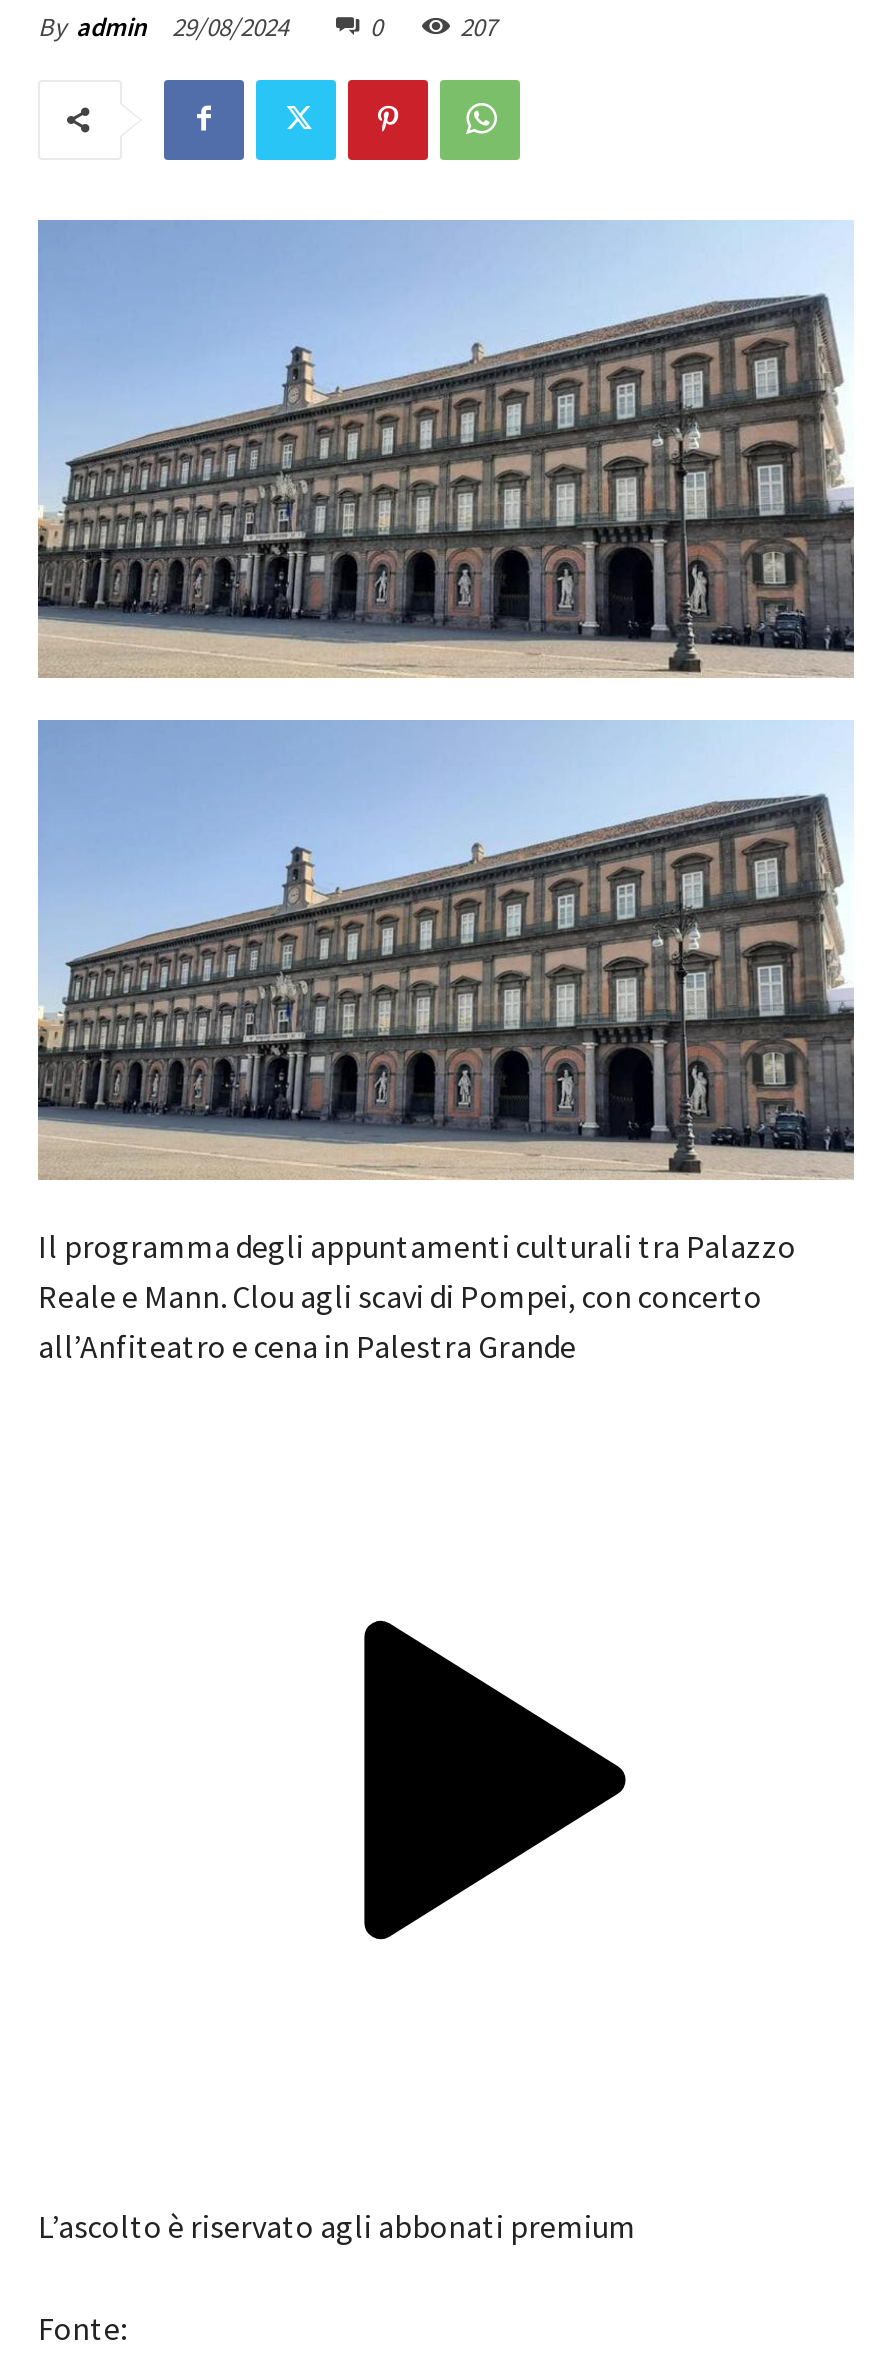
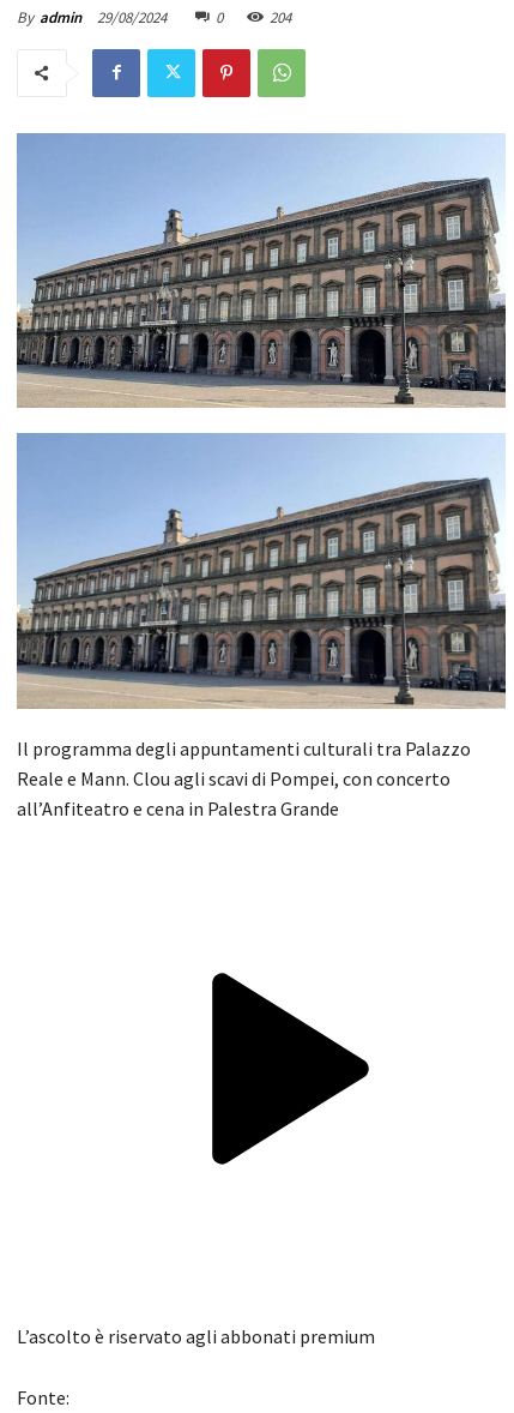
[460,9,496,43] 207 -> [270,7,291,27] 204

